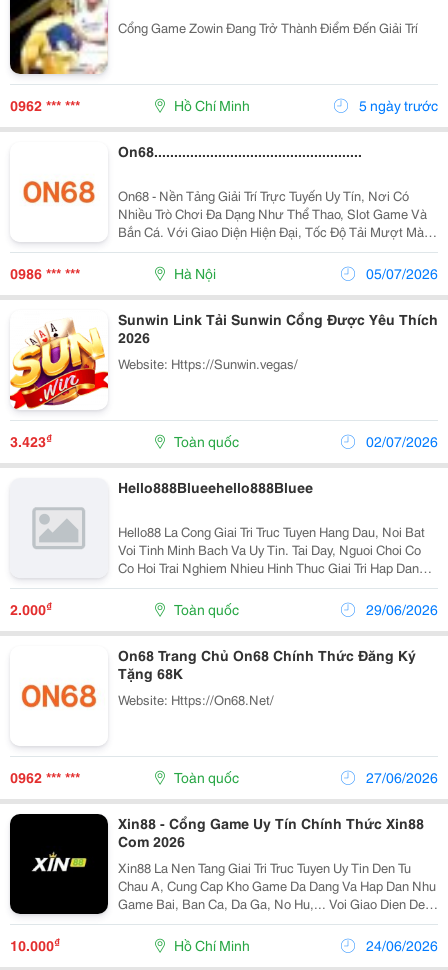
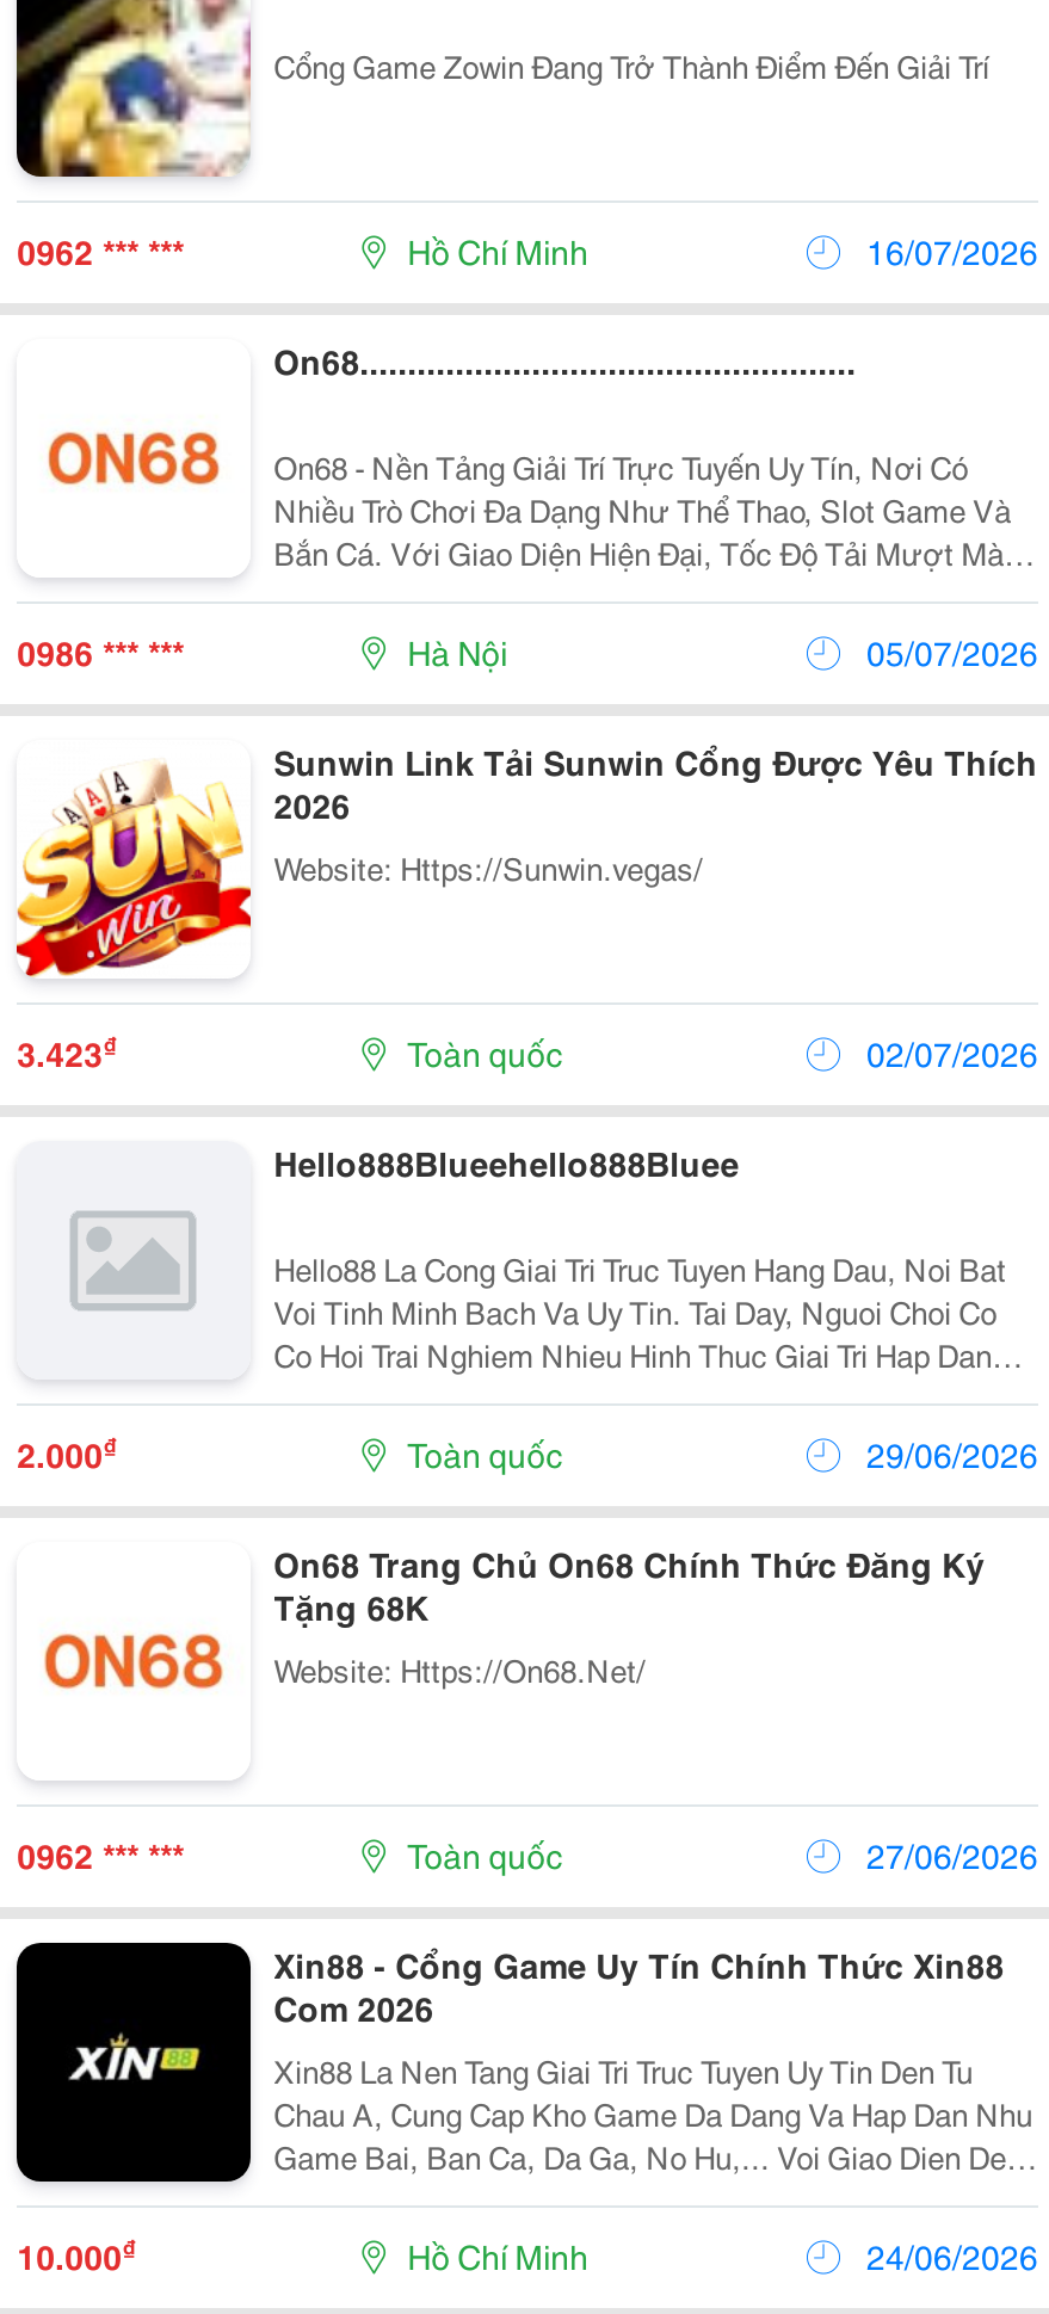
[356,95,438,115] 5 ngày trước -> [859,227,1038,274] 16/07/2026

